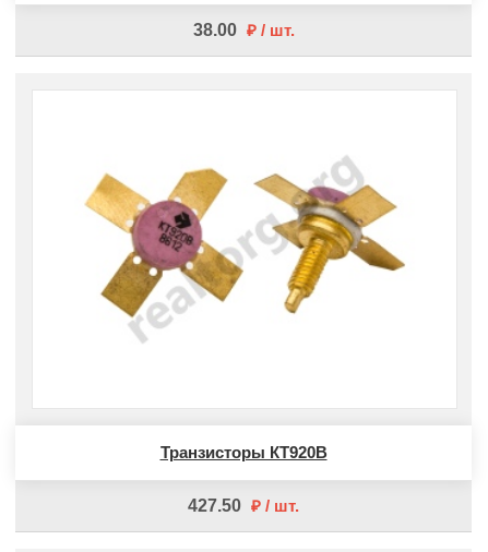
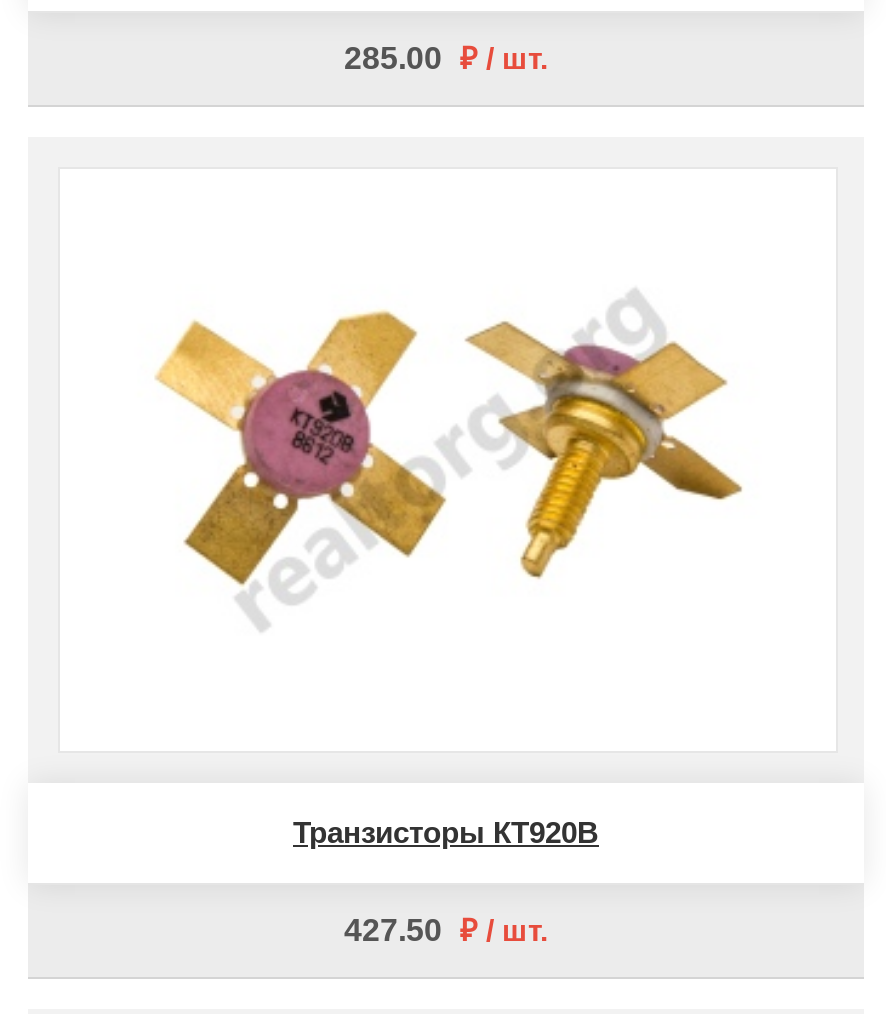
[193,20,290,39] 38.00 шт -> [344,40,540,74] 285.00 шт

